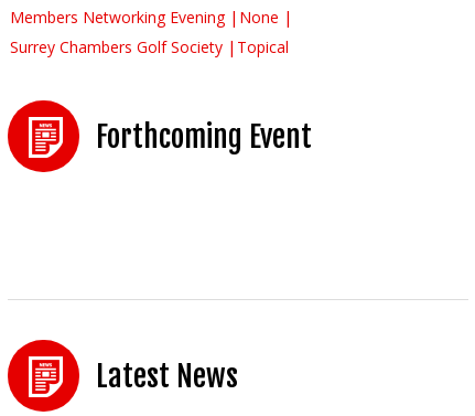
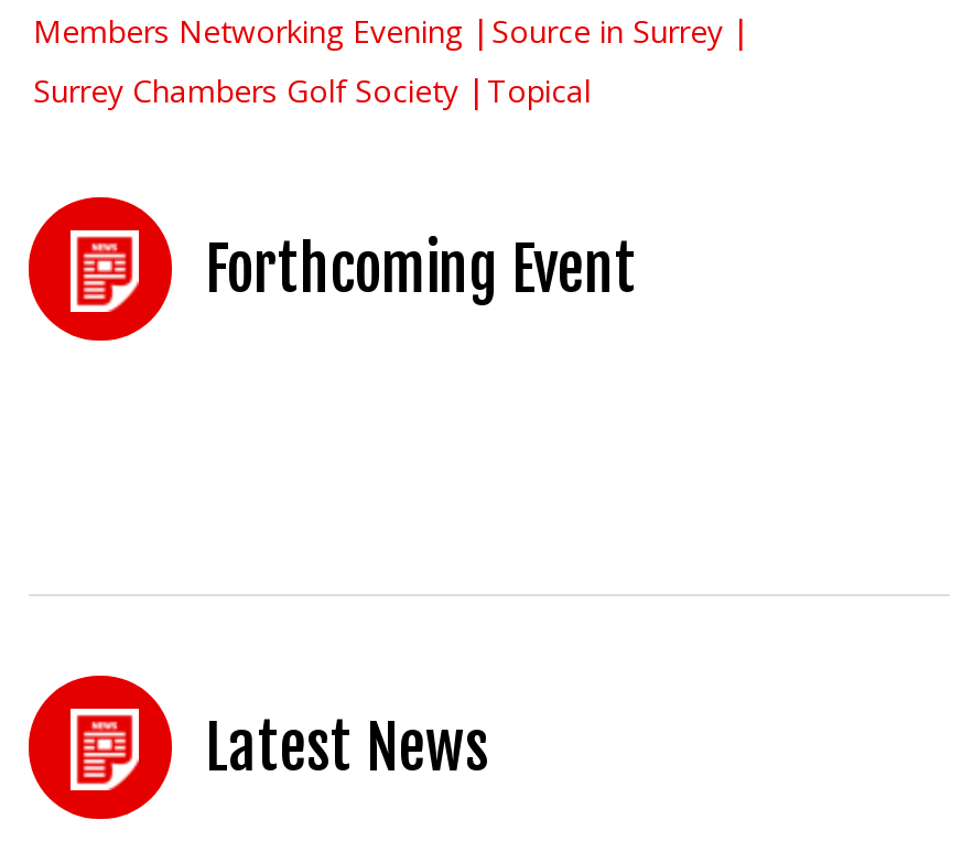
[239,7,279,28] None -> [491,11,723,53] Source in Surrey

